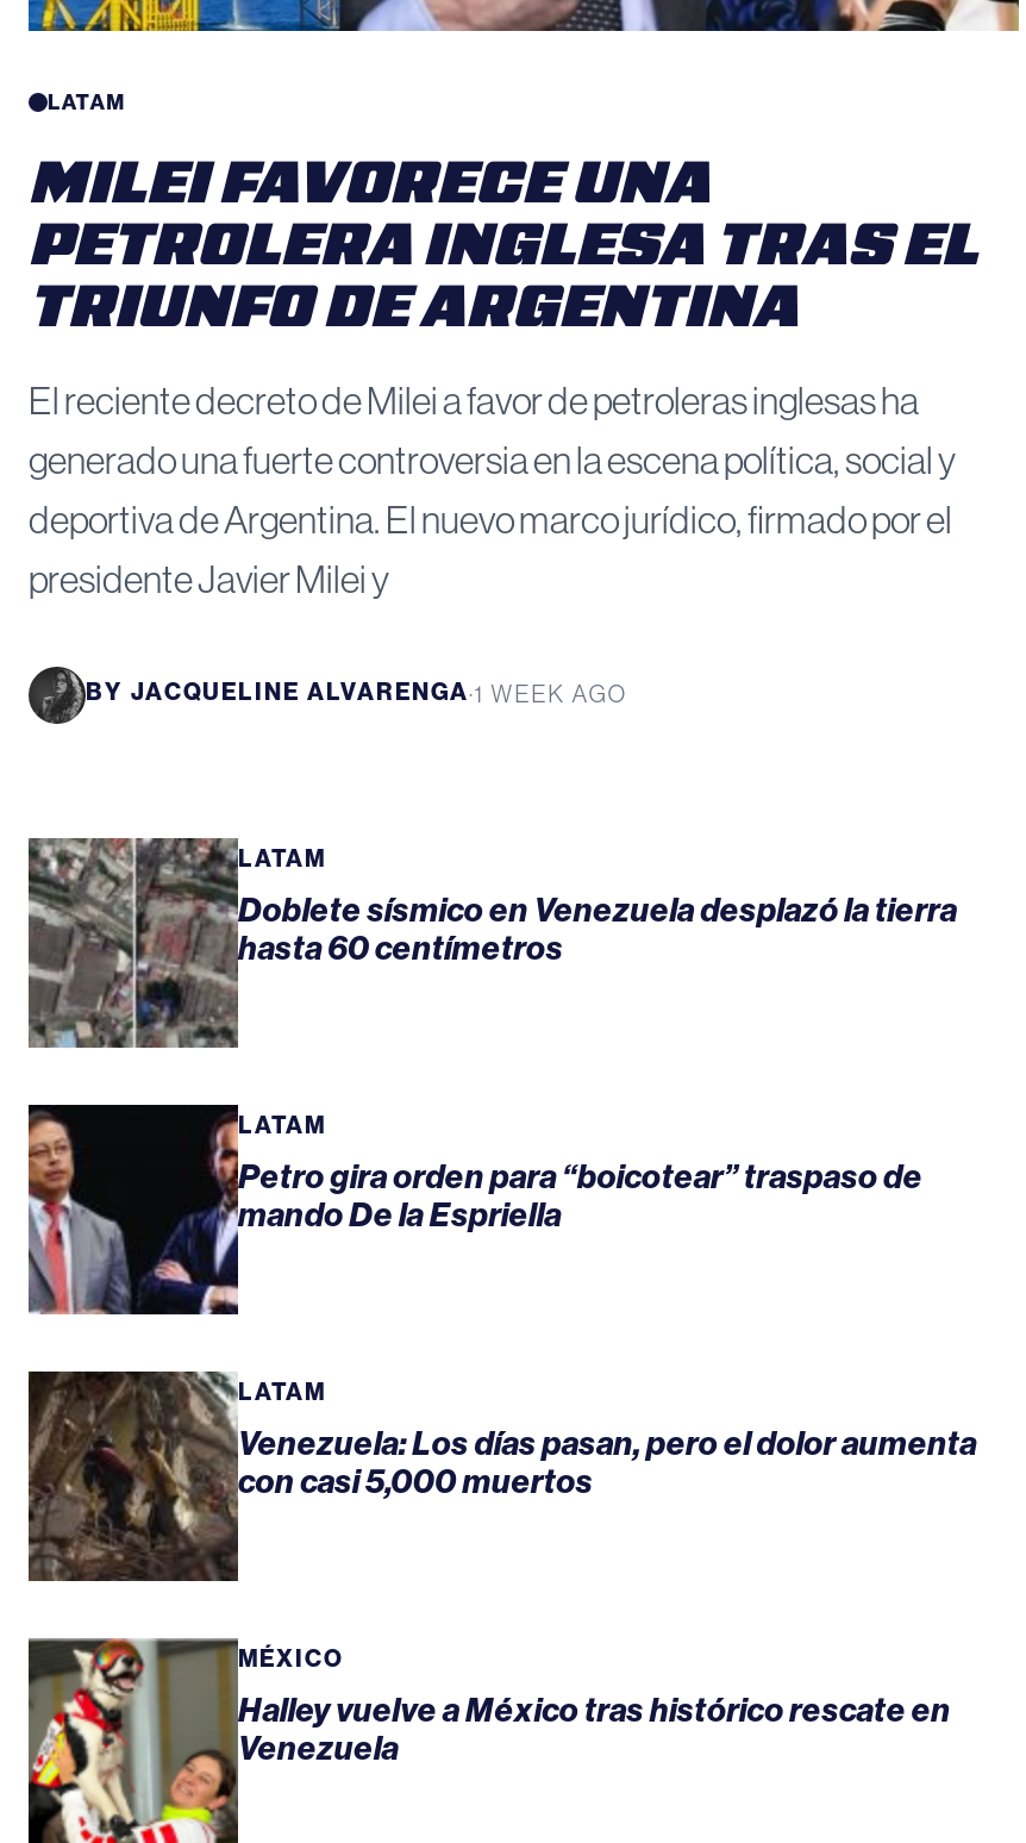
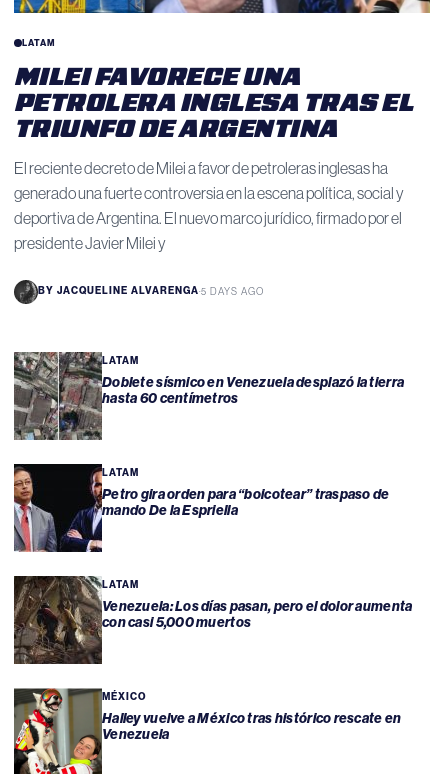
[86,679,627,708] BY JACQUELINE ALVARENGA· 1 WEEK AGO -> [38,285,264,297] BY JACQUELINE ALVARENGA· 5 DAYS AGO

